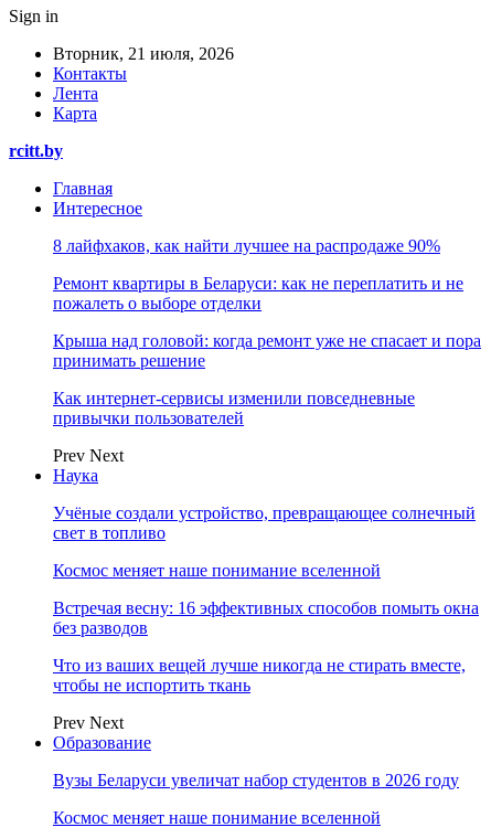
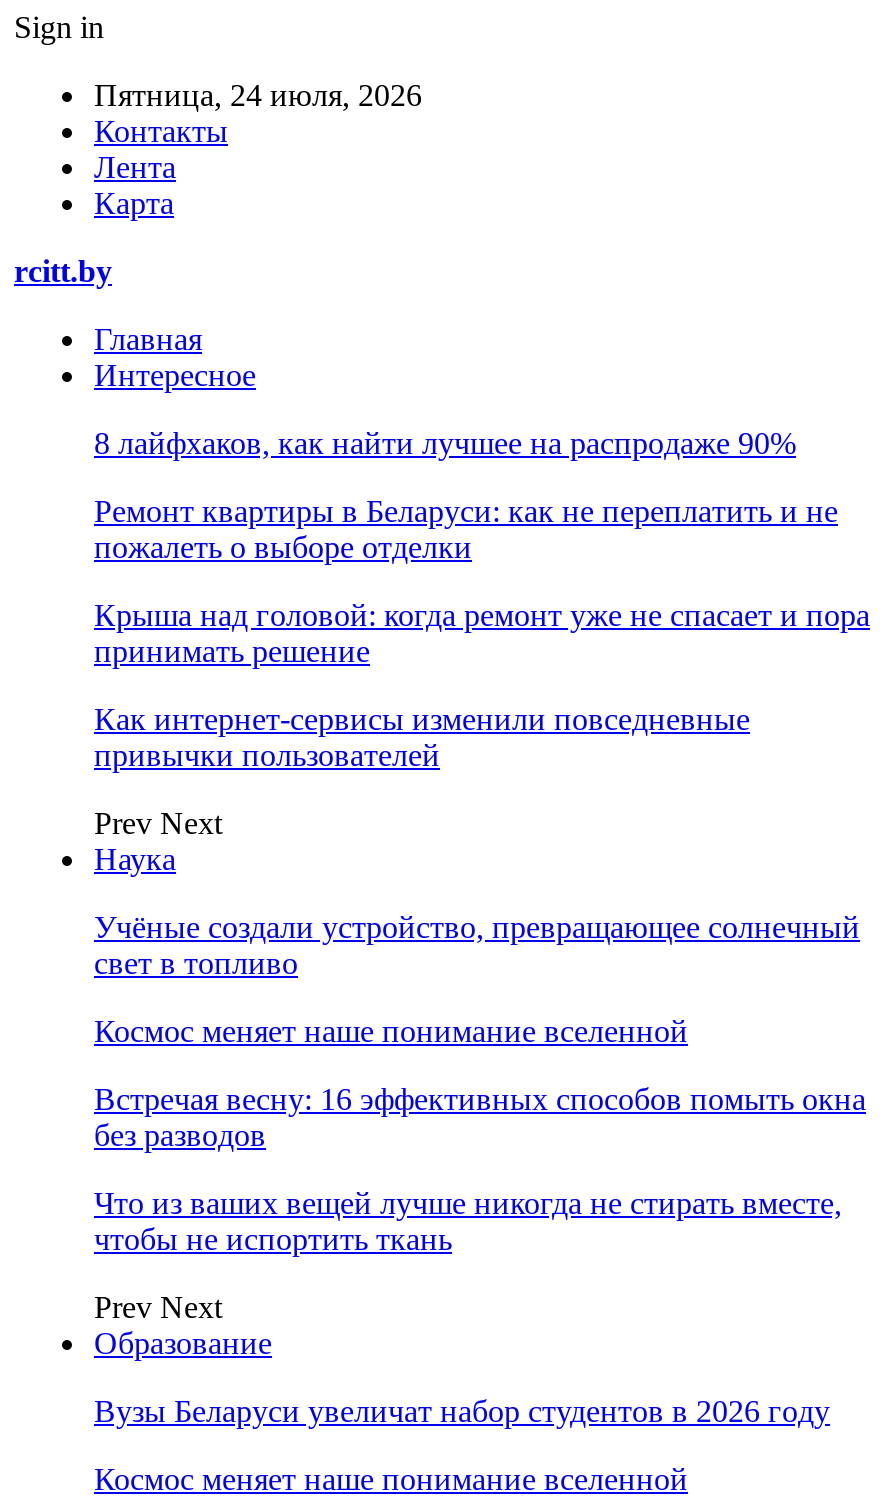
[53,44,234,63] Вторник, 21 июля, 2026 -> [94,78,422,112] Пятница, 24 июля, 2026

